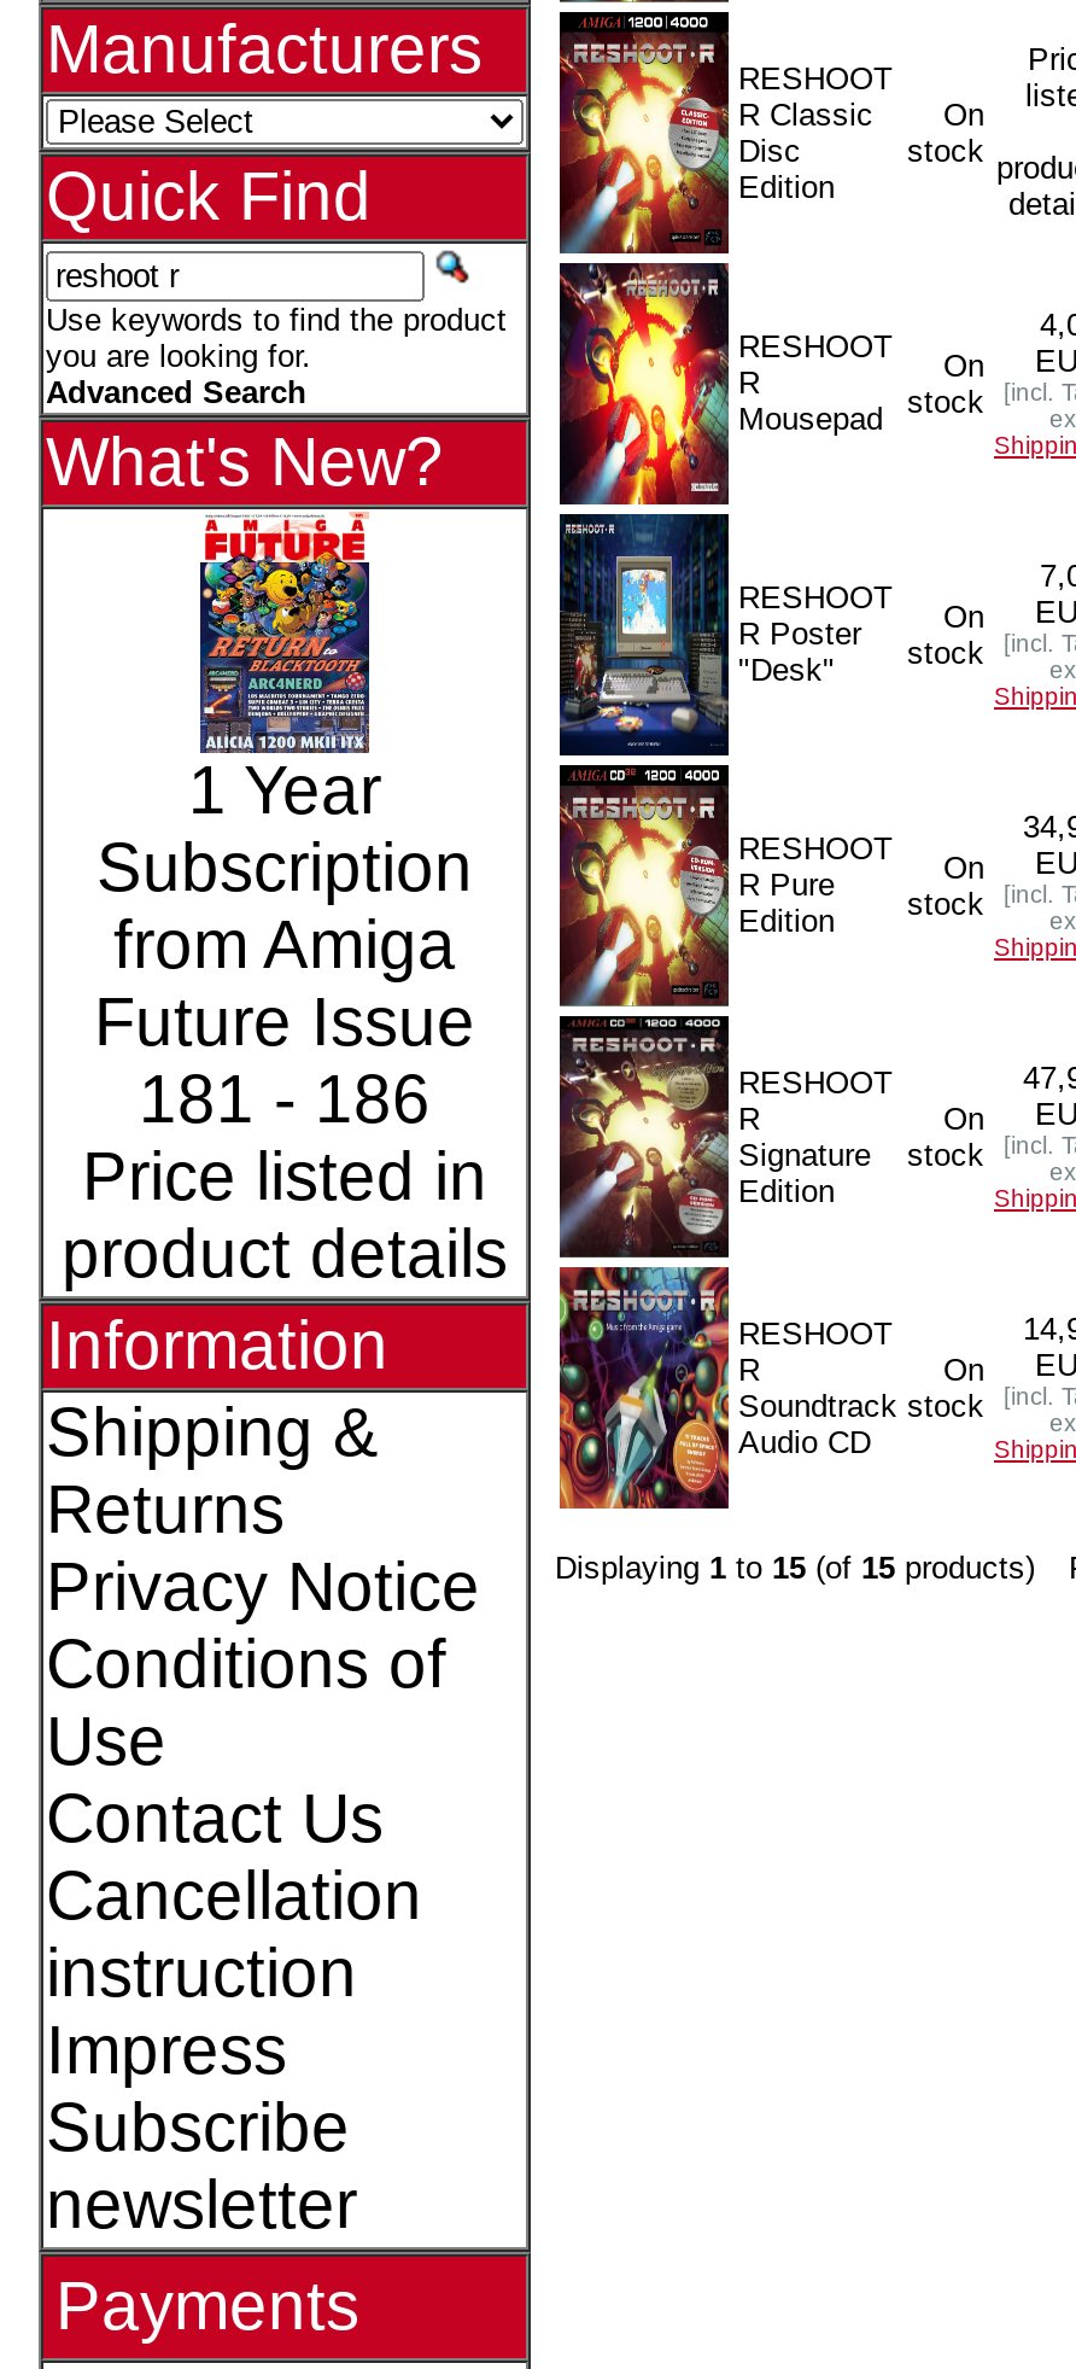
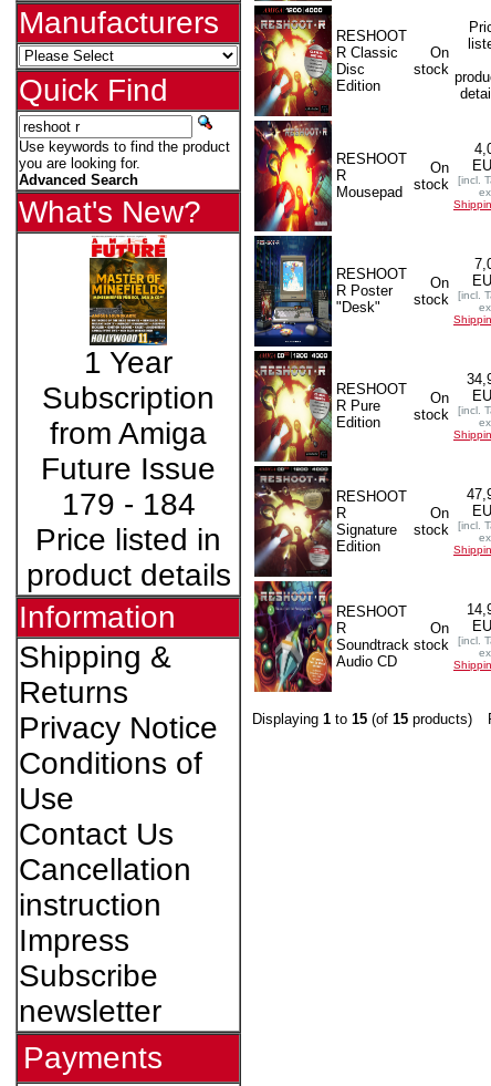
[198,548,372,748] [image] -> [88,251,168,343] [image]
[139,1062,431,1137] 181 - 186 -> [61,487,195,521] 179 - 184

